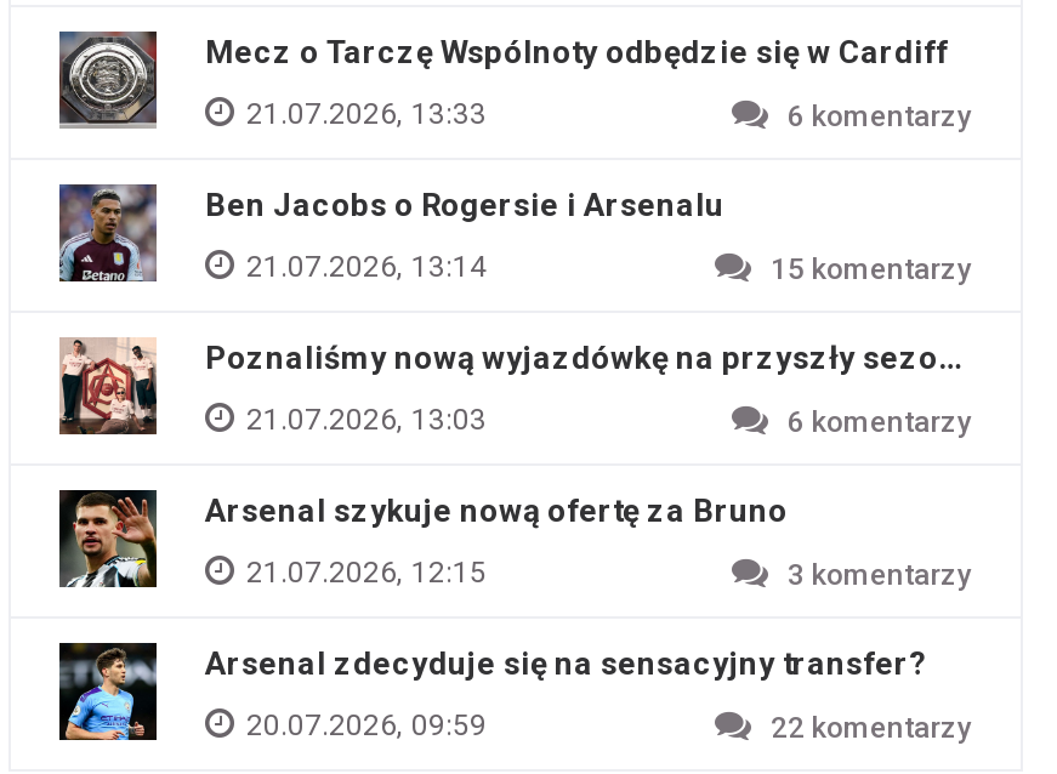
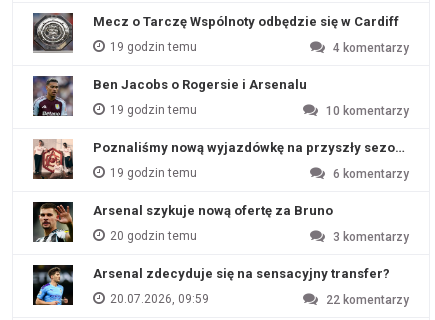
[239,97,972,133] 21.07.2026, 13:33 | 6 komentarzy -> [107,40,409,55] 19 godzin temu | 4 komentarzy
[239,250,972,286] 21.07.2026, 13:14 | 15 komentarzy -> [107,103,409,118] 19 godzin temu | 10 komentarzy
[239,403,487,437] 21.07.2026, 13:03 -> [107,166,197,180] 19 godzin temu
[239,556,487,590] 21.07.2026, 12:15 -> [107,229,197,243] 20 godzin temu

